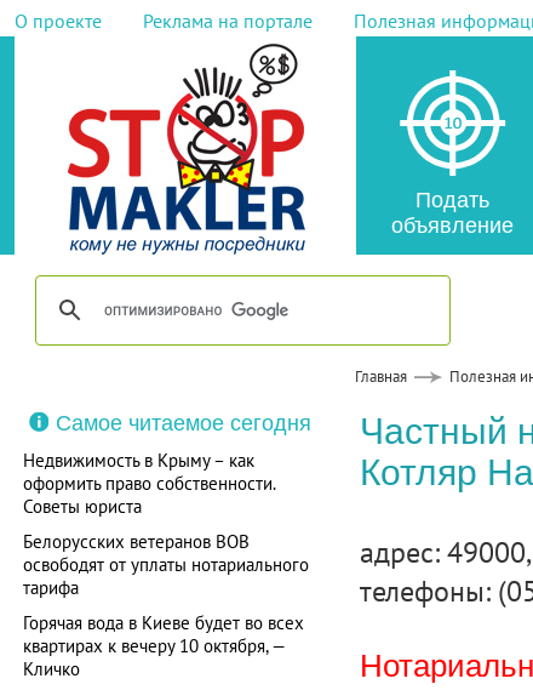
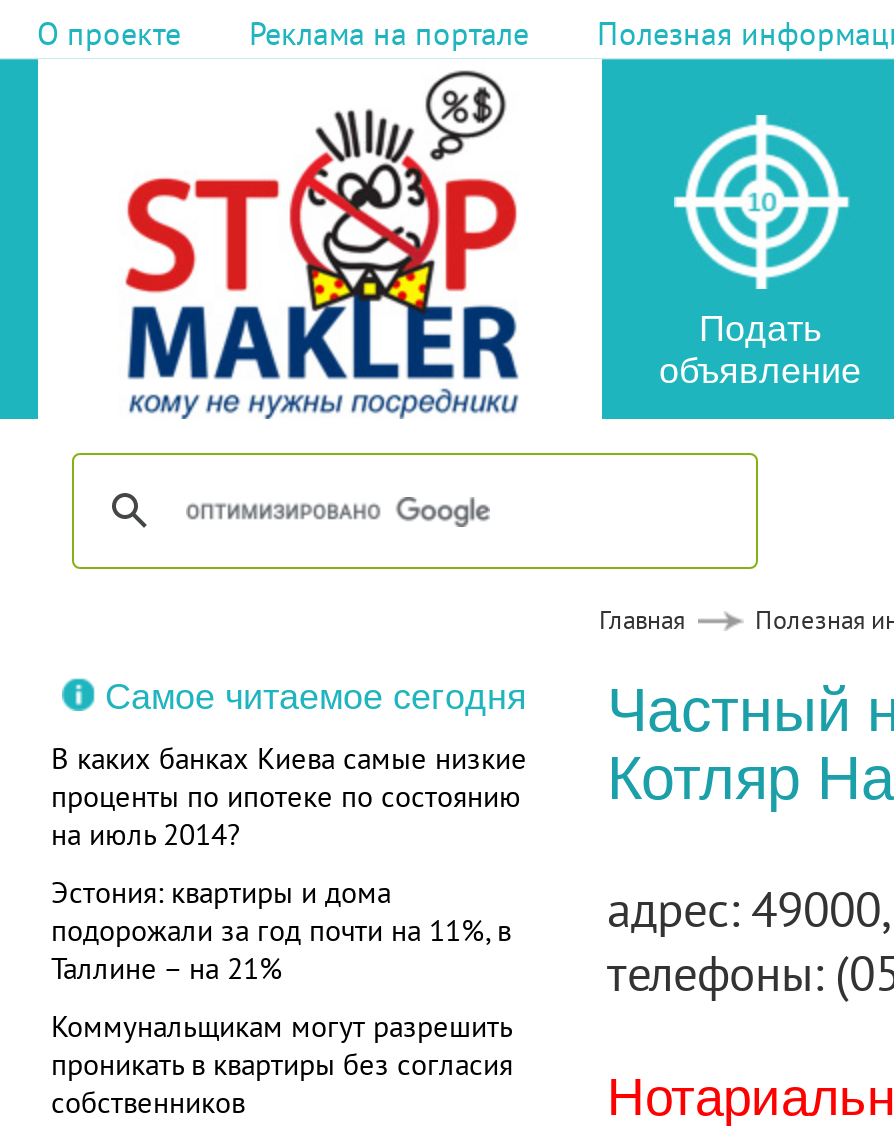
[22,449,274,518] Недвижимость в Крыму – как | оформить право собственности. | Советы юриста -> [51,739,527,853] В каких банках Киева самые низкие | проценты по ипотеке по состоянию | на июль 2014?
[22,530,308,599] Белорусских ветеранов ВОВ | освободят от уплаты нотариального | тарифа -> [51,873,511,987] Эстония: квартиры и дома | подорожали за год почти на 11%, в | Таллине – на 21%
[22,611,303,680] Горячая вода в Киеве будет во всех | квартирах к вечеру 10 октября, — | Кличко -> [51,1007,513,1121] Коммунальщикам могут разрешить | проникать в квартиры без согласия | собственников

